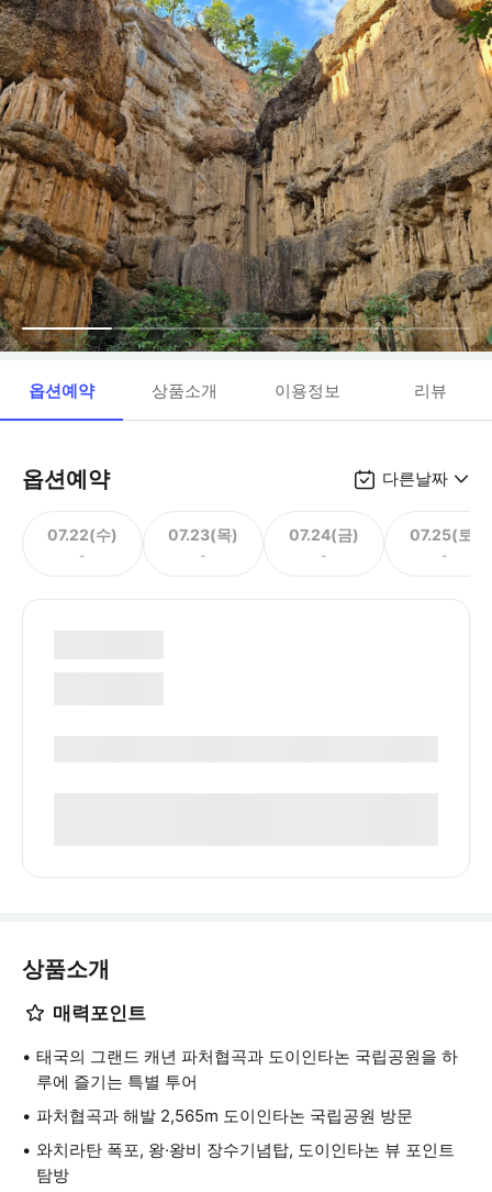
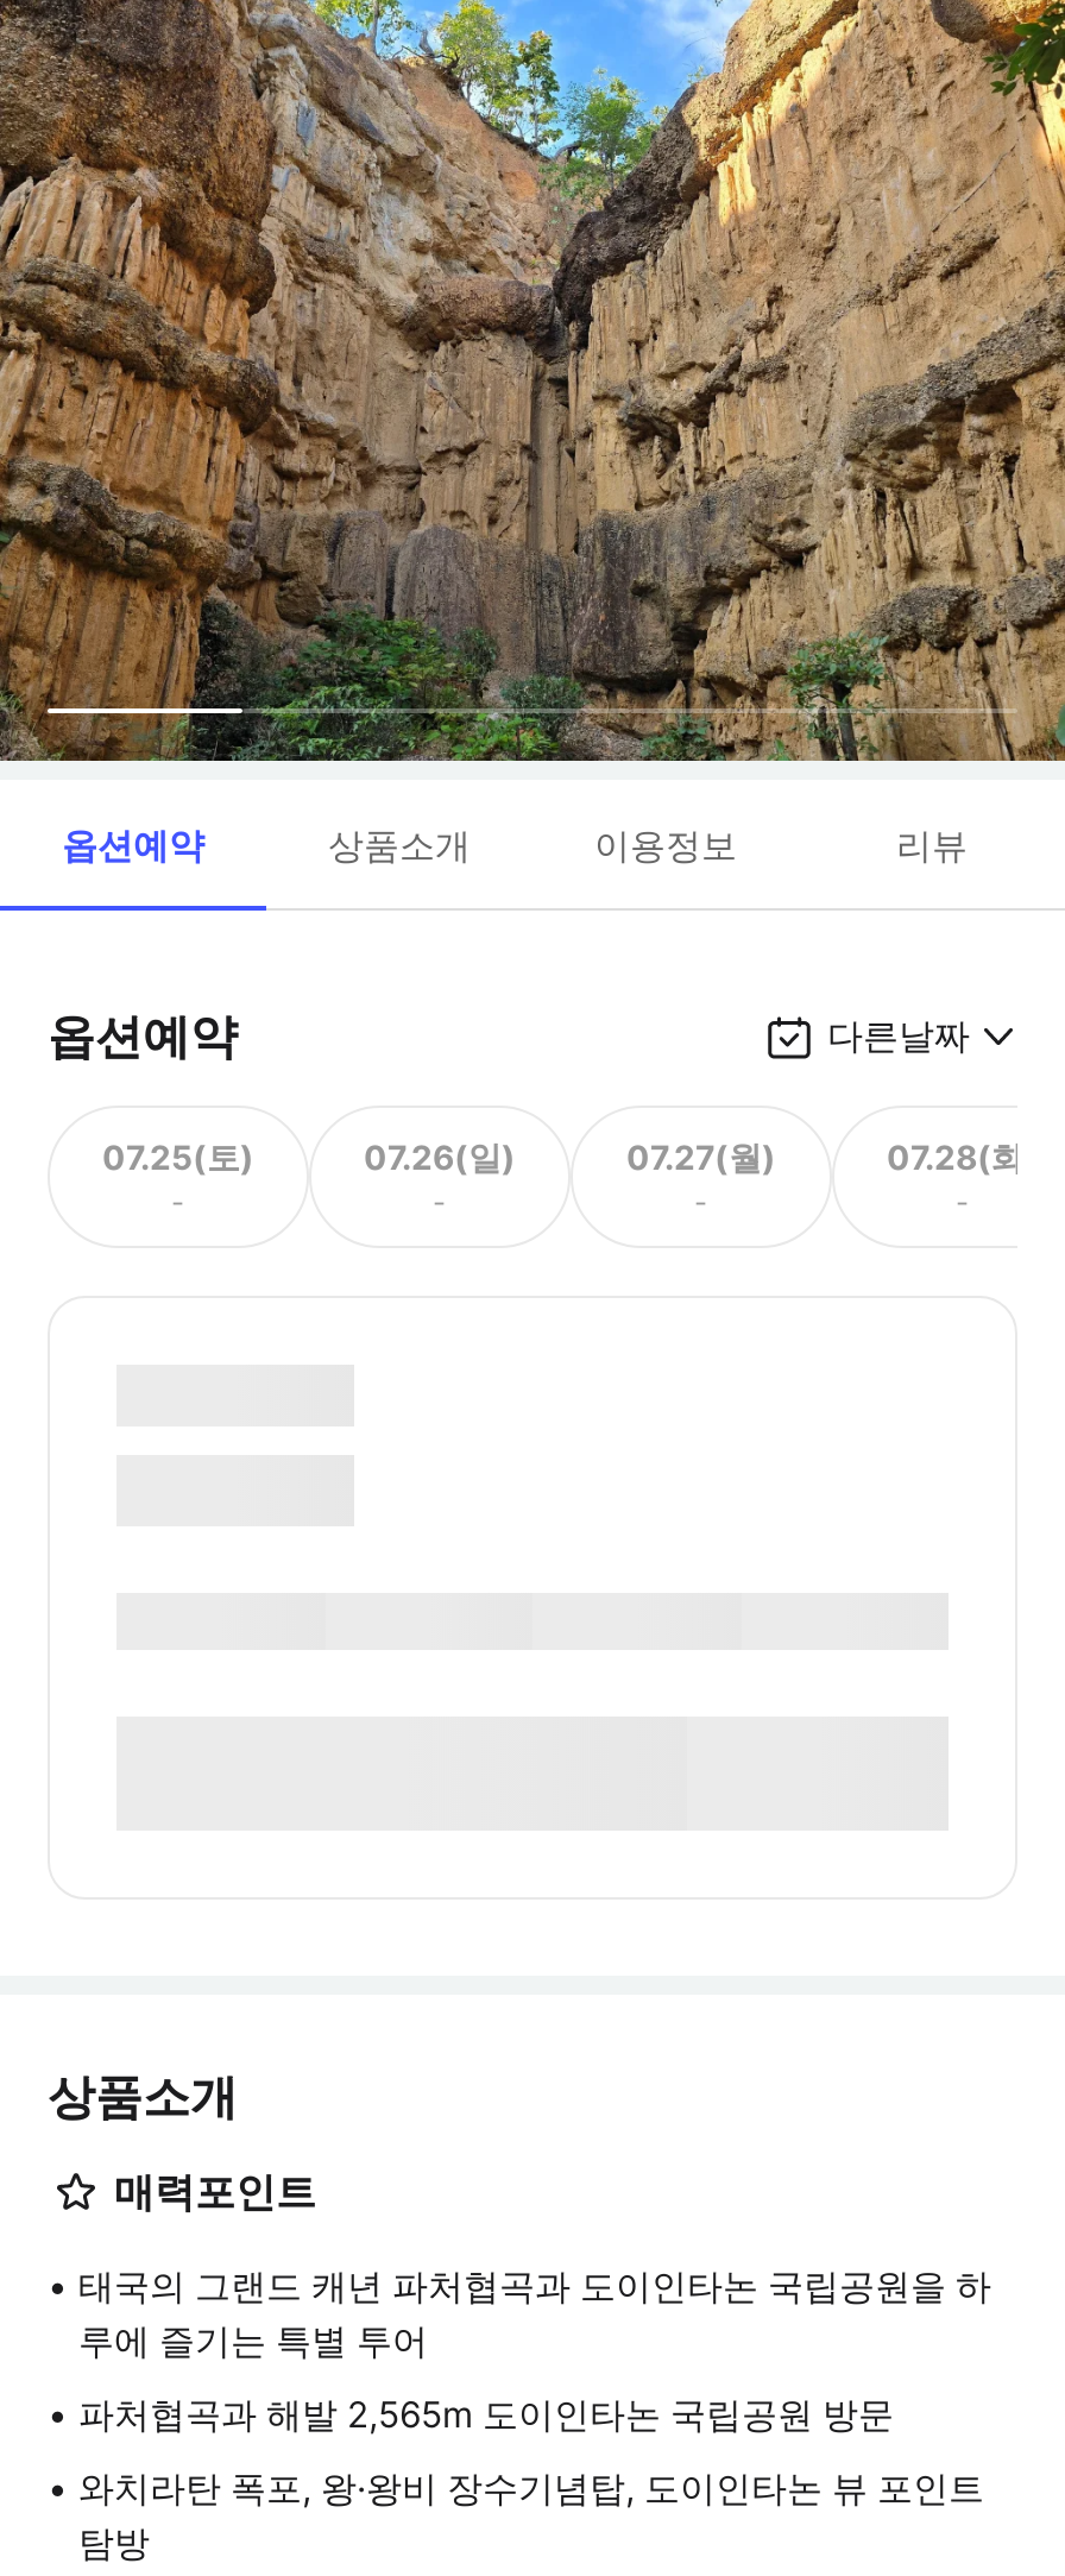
[47,525,118,543] 07.22(수) -> [102,1135,254,1176] 07.25(토)
[168,525,238,543] 07.23(목) -> [364,1135,516,1176] 07.26(일)
[289,525,359,543] 07.24(금) -> [626,1135,776,1176] 07.27(월)
[410,525,480,543] 07.25(토) -> [887,1135,1039,1176] 07.28(화)

